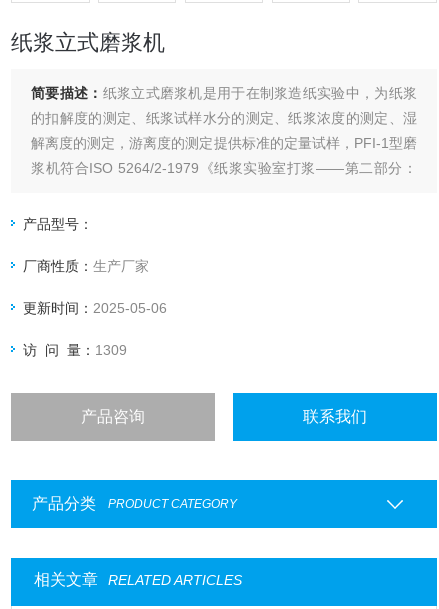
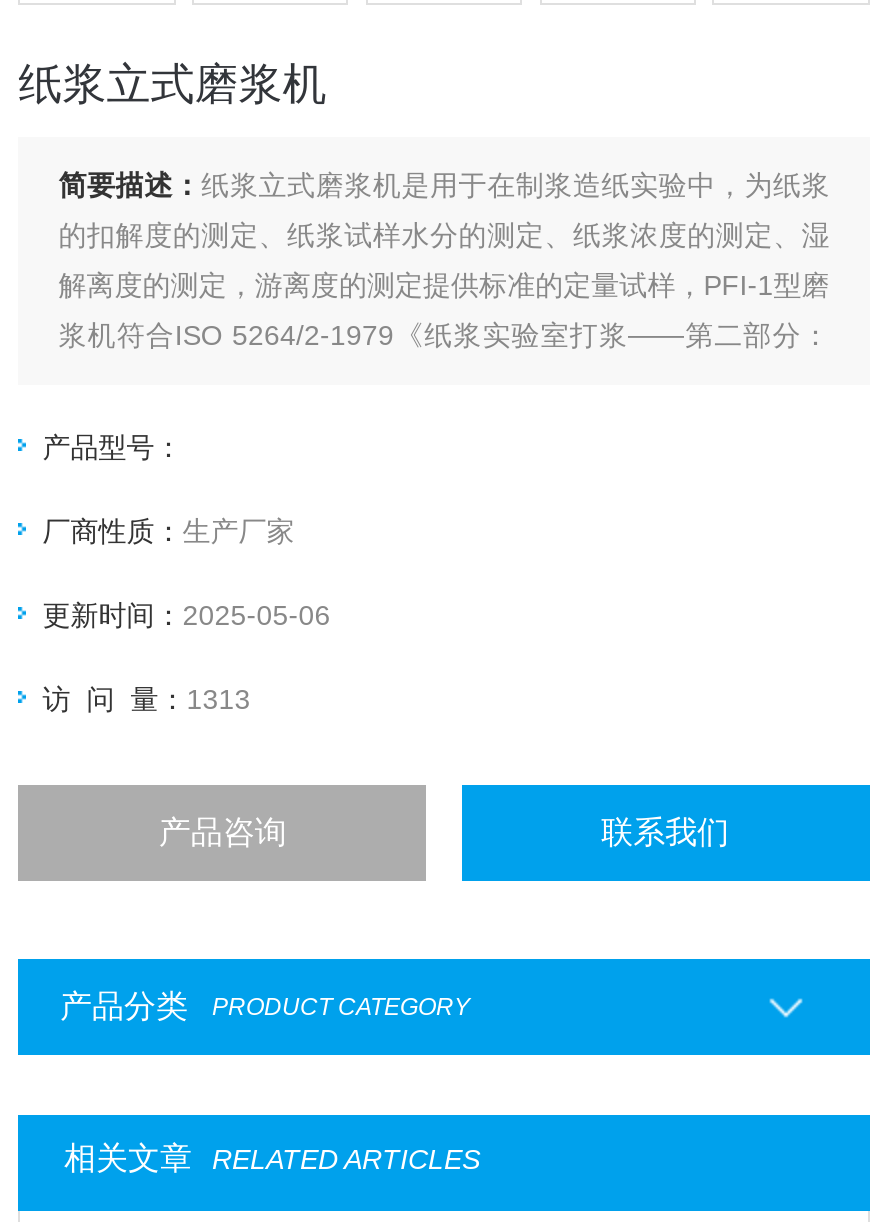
[23,342,127,358] 访 问 量：1309 -> [42,683,250,715] 访 问 量：1313

